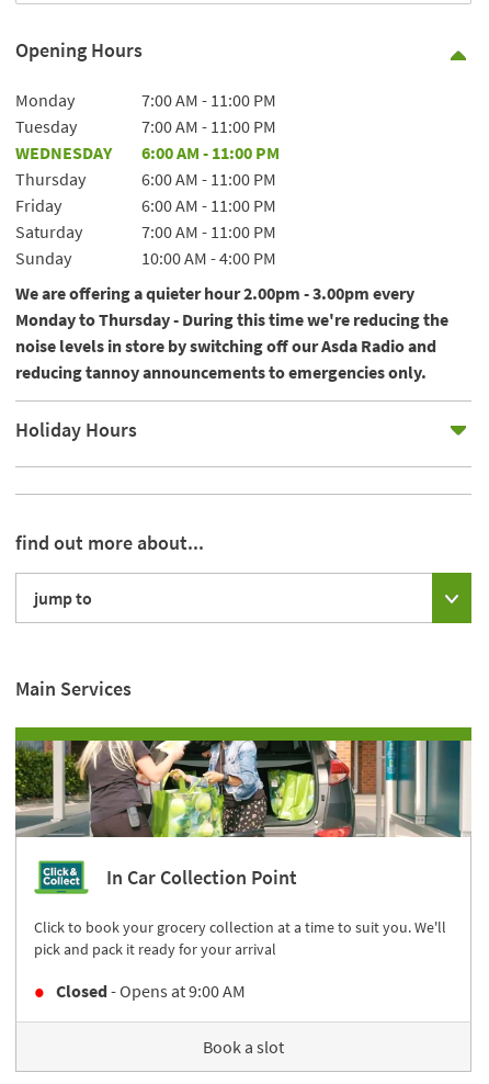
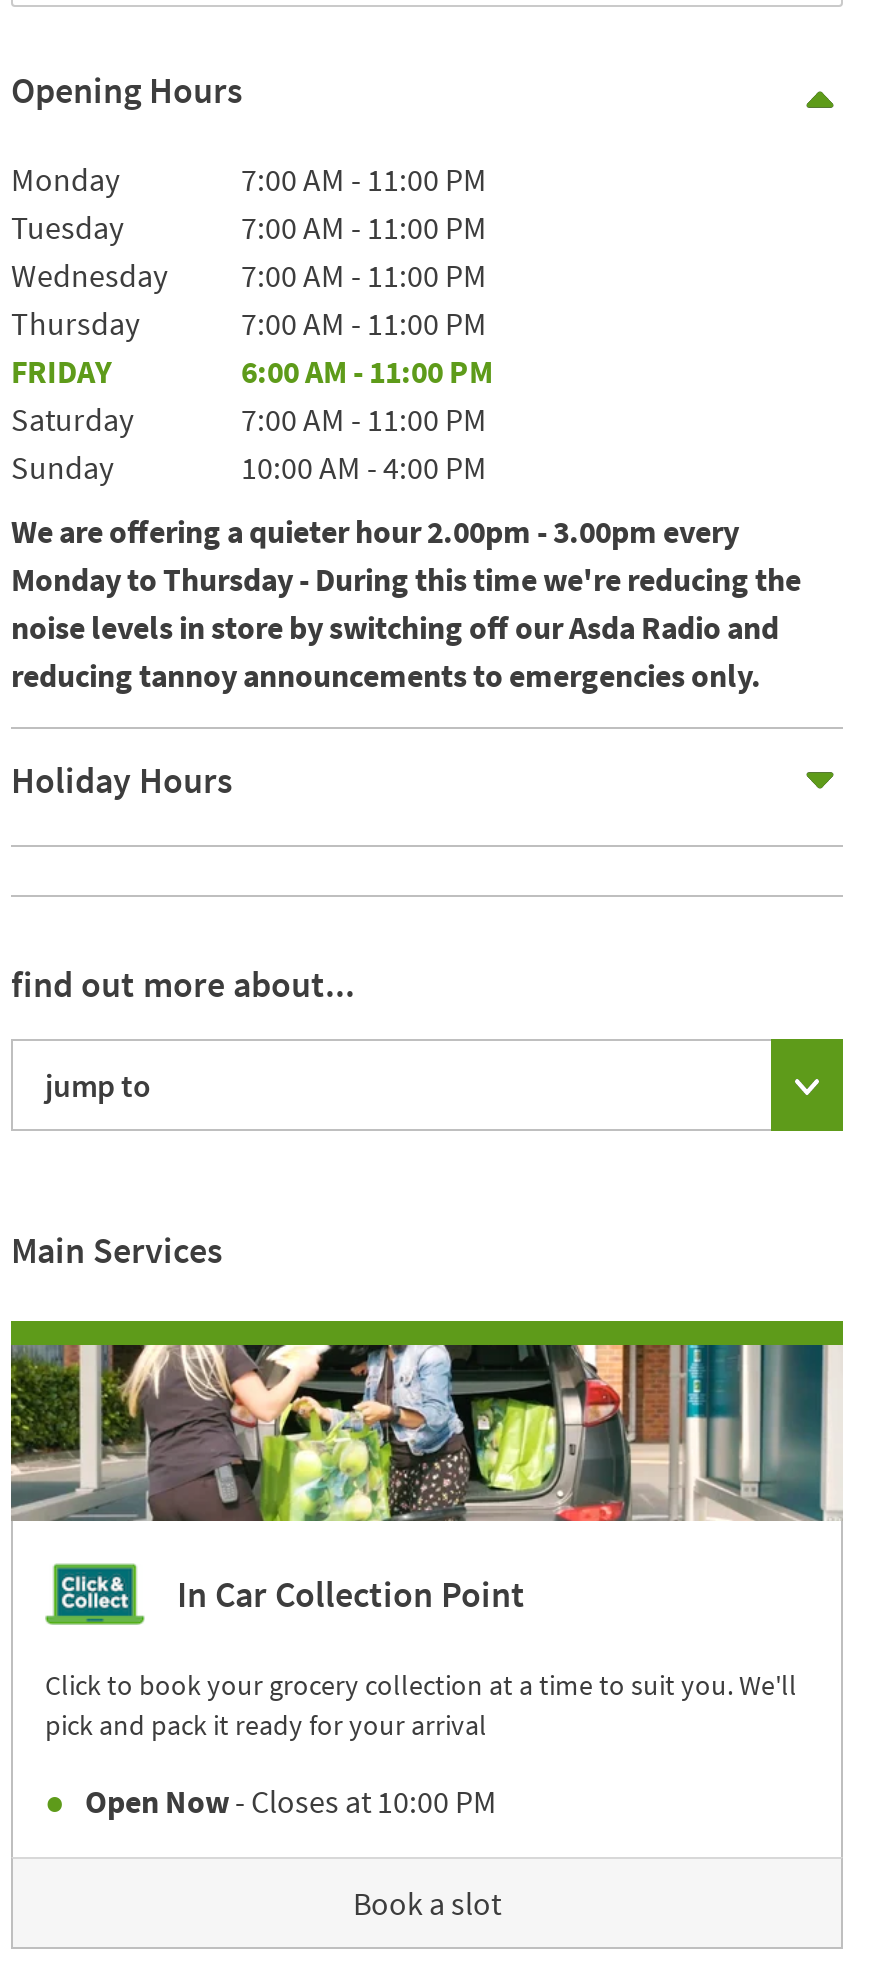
[15,142,280,163] WEDNESDAY | 6:00 AM - 11:00 PM -> [11,255,487,295] Wednesday | 7:00 AM - 11:00 PM
[15,168,276,216] 6:00 AM - 11:00 PM | Friday -> [11,303,487,391] 7:00 AM - 11:00 PM | FRIDAY
[56,980,246,1002] Closed - Opens at 9:00 AM -> [85,1781,497,1821] Open Now - Closes at 10:00 PM

